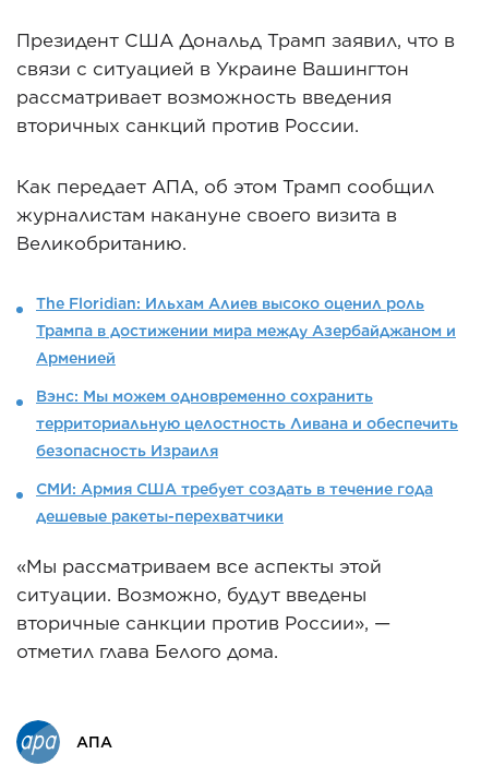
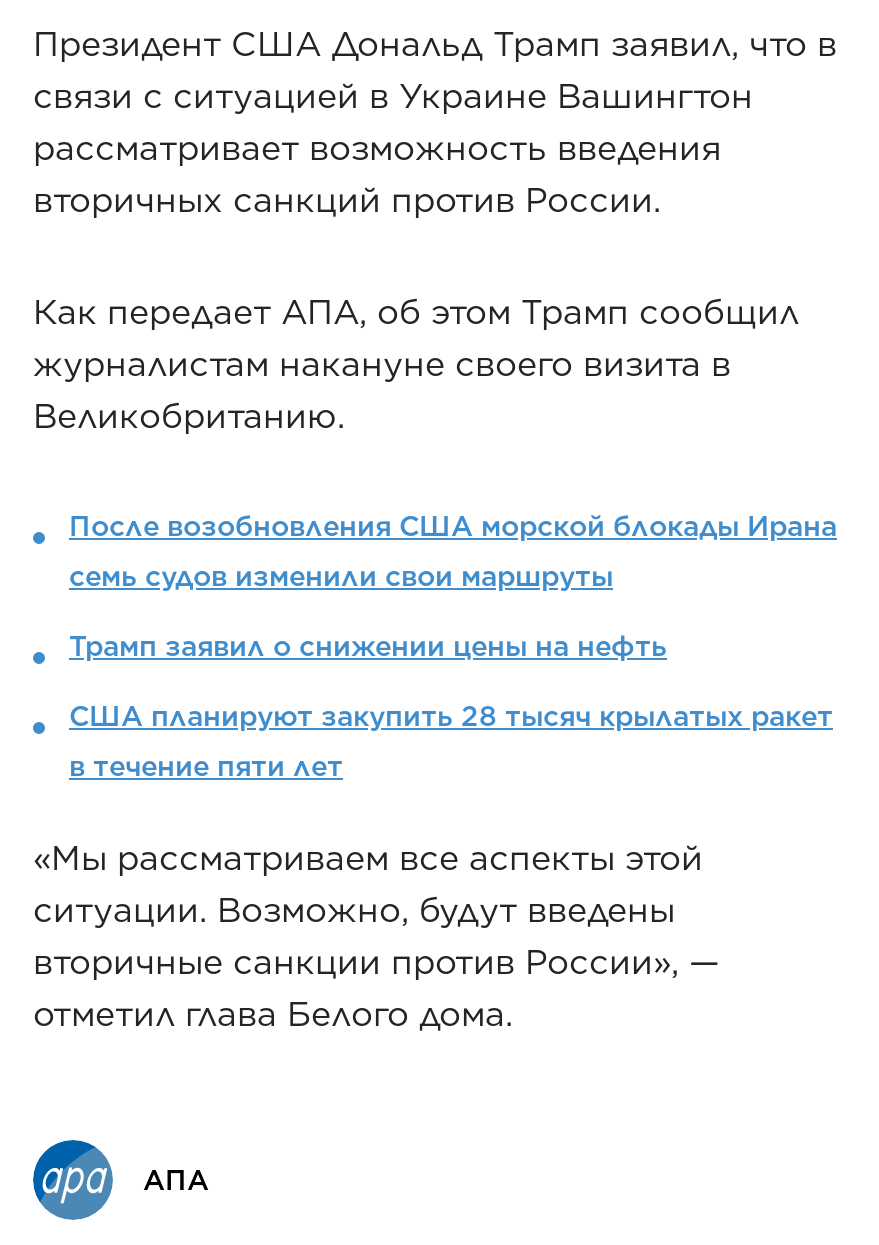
[36,295,458,525] The Floridian: Ильхам Алиев высоко оценил роль | Трампа в достижении мира между Азербайджаном и | Арменией | Вэнс: Мы можем одновременно сохранить | территориальную целостность Ливана и обеспечить | безопасность Израиля | СМИ: Армия США требует создать в течение года | дешевые ракеты-перехватчики -> [69,510,837,782] После возобновления США морской блокады Ирана | семь судов изменили свои маршруты | Трамп заявил о снижении цены на нефть | США планируют закупить 28 тысяч крылатых ракет | в течение пяти лет

